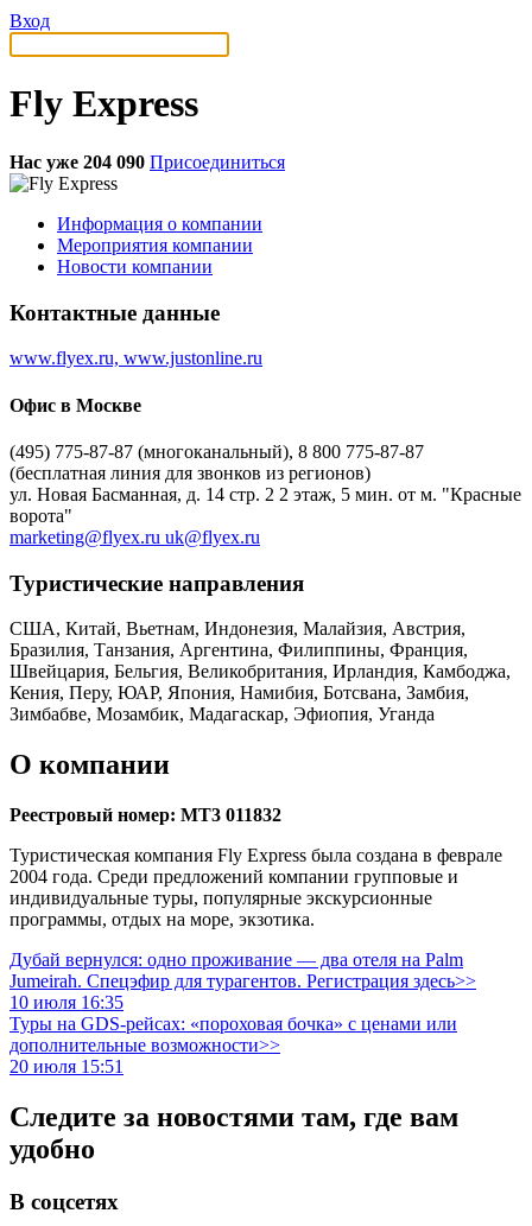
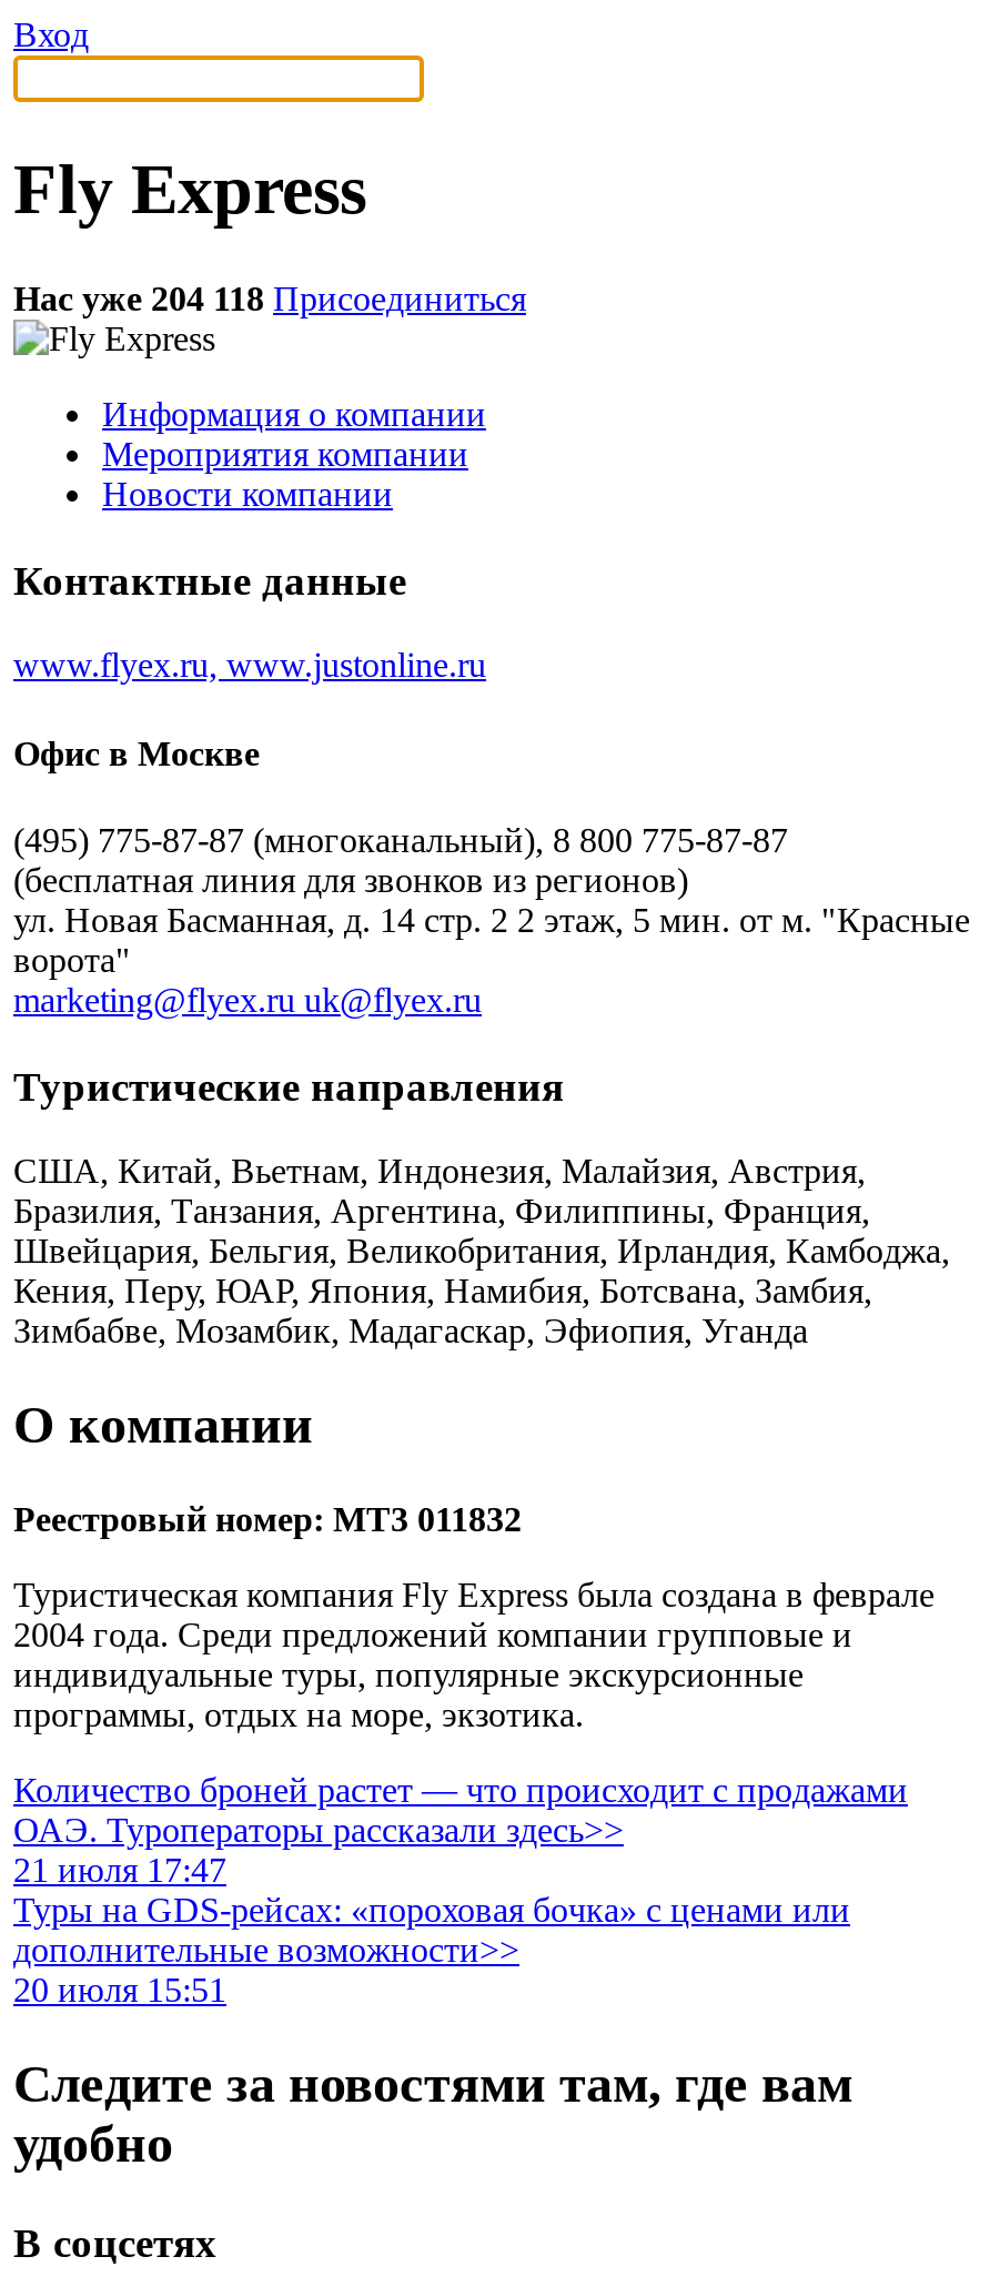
[9,152,285,172] Нас уже 204 090 Присоединиться -> [13,279,526,317] Нас уже 204 118 Присоединиться
[9,950,476,1012] Дубай вернулся: одно проживание — два отеля на Palm | Jumeirah. Спецэфир для турагентов. Регистрация здесь>> | 10 июля 16:35 -> [13,1771,908,1889] Количество броней растет — что происходит с продажами | ОАЭ. Туроператоры рассказали здесь>> | 21 июля 17:47

